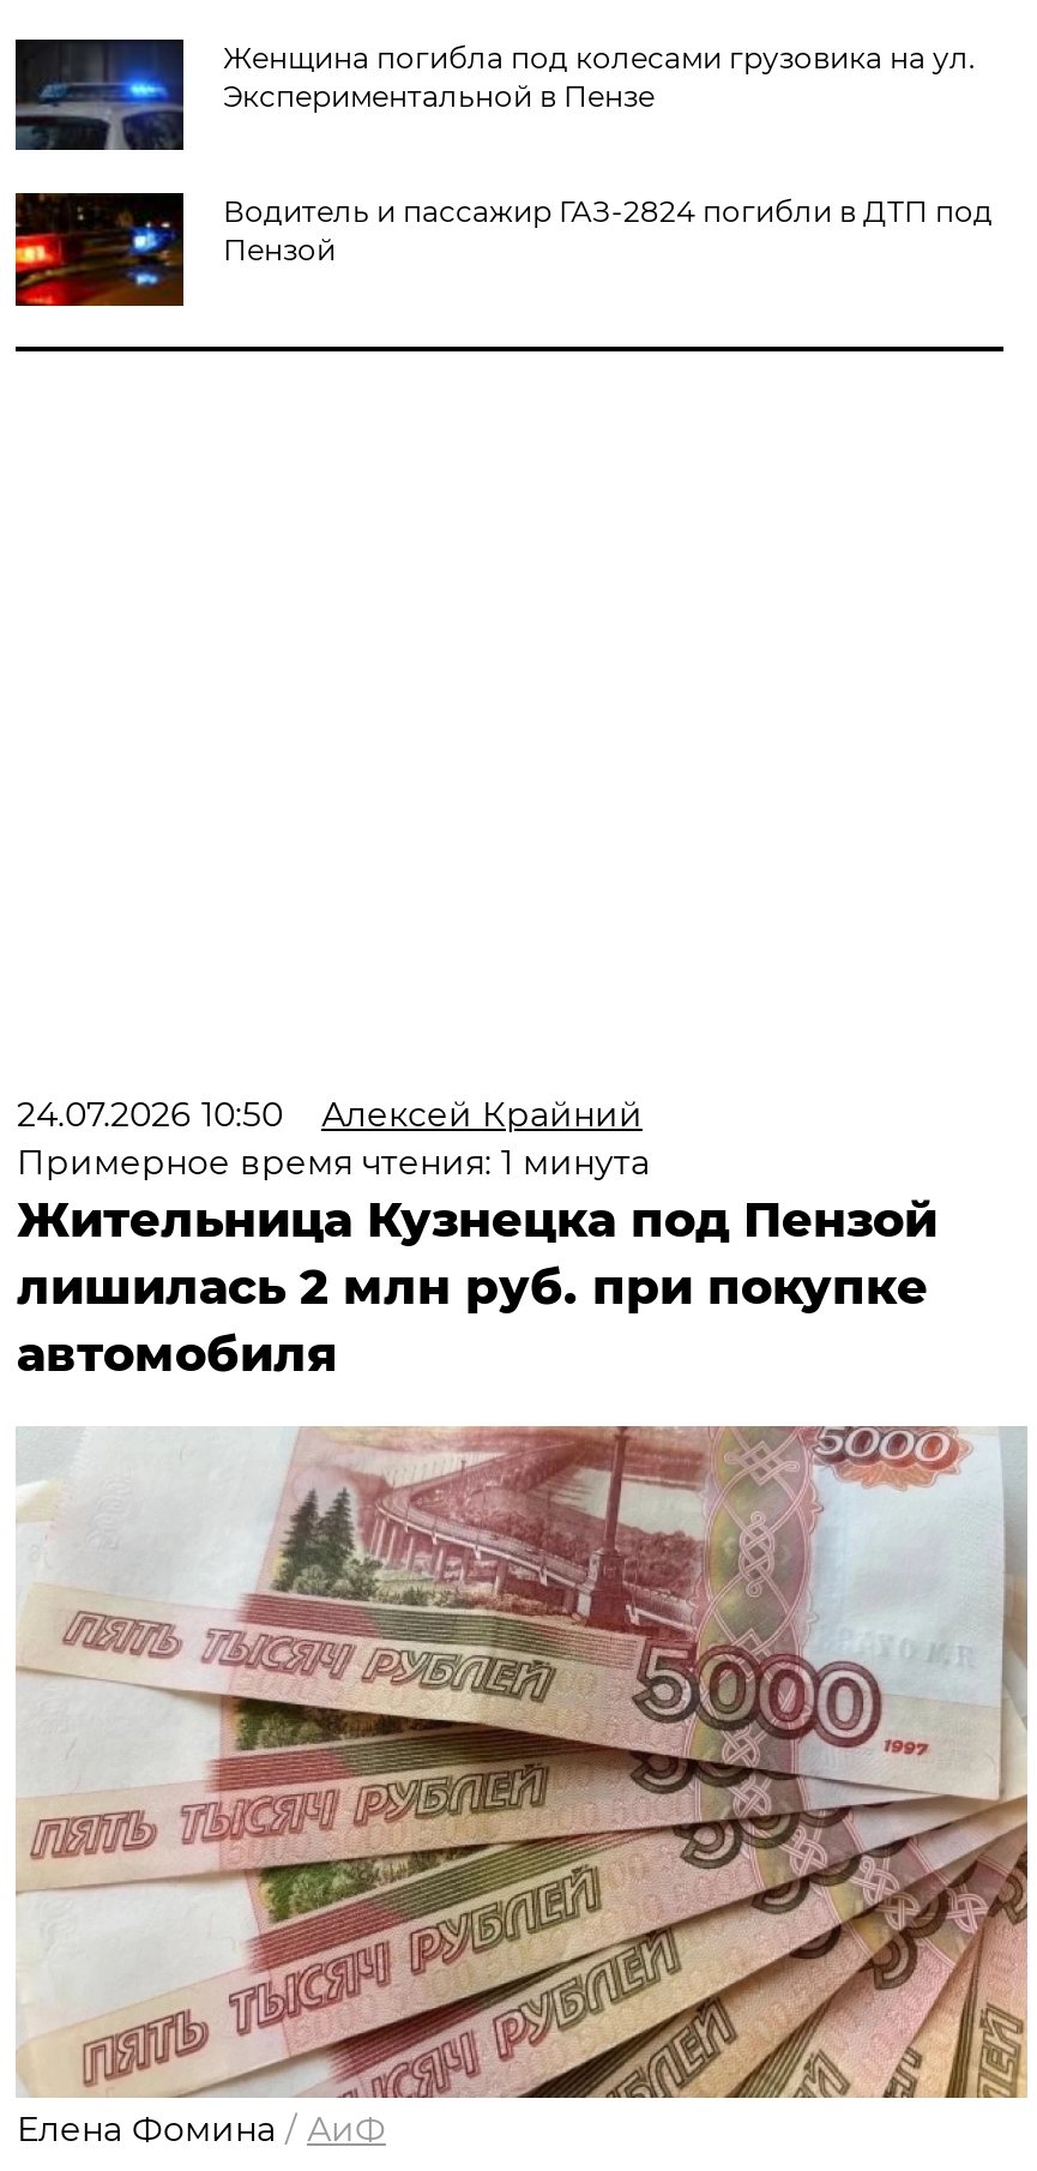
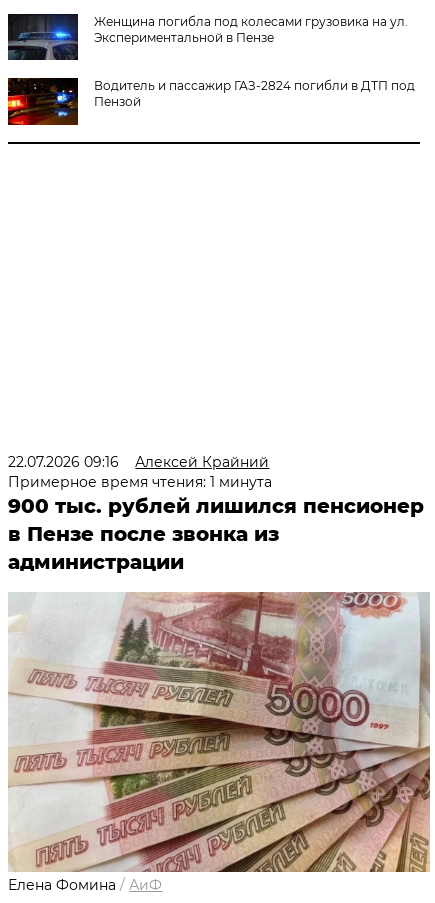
[17,1092,642,1135] 24.07.2026 10:50 Алексей Крайний -> [8,453,269,471] 22.07.2026 09:16 Алексей Крайний
[17,1190,937,1382] Жительница Кузнецка под Пензой | лишилась 2 млн руб. при покупке | автомобиля -> [8,494,424,574] 900 тыс. рублей лишился пенсионер | в Пензе после звонка из | администрации

